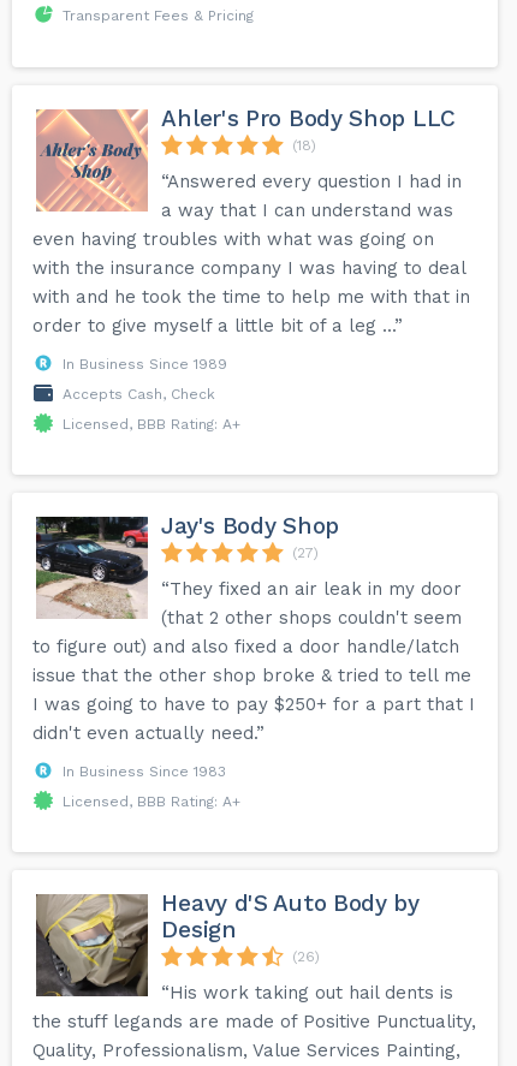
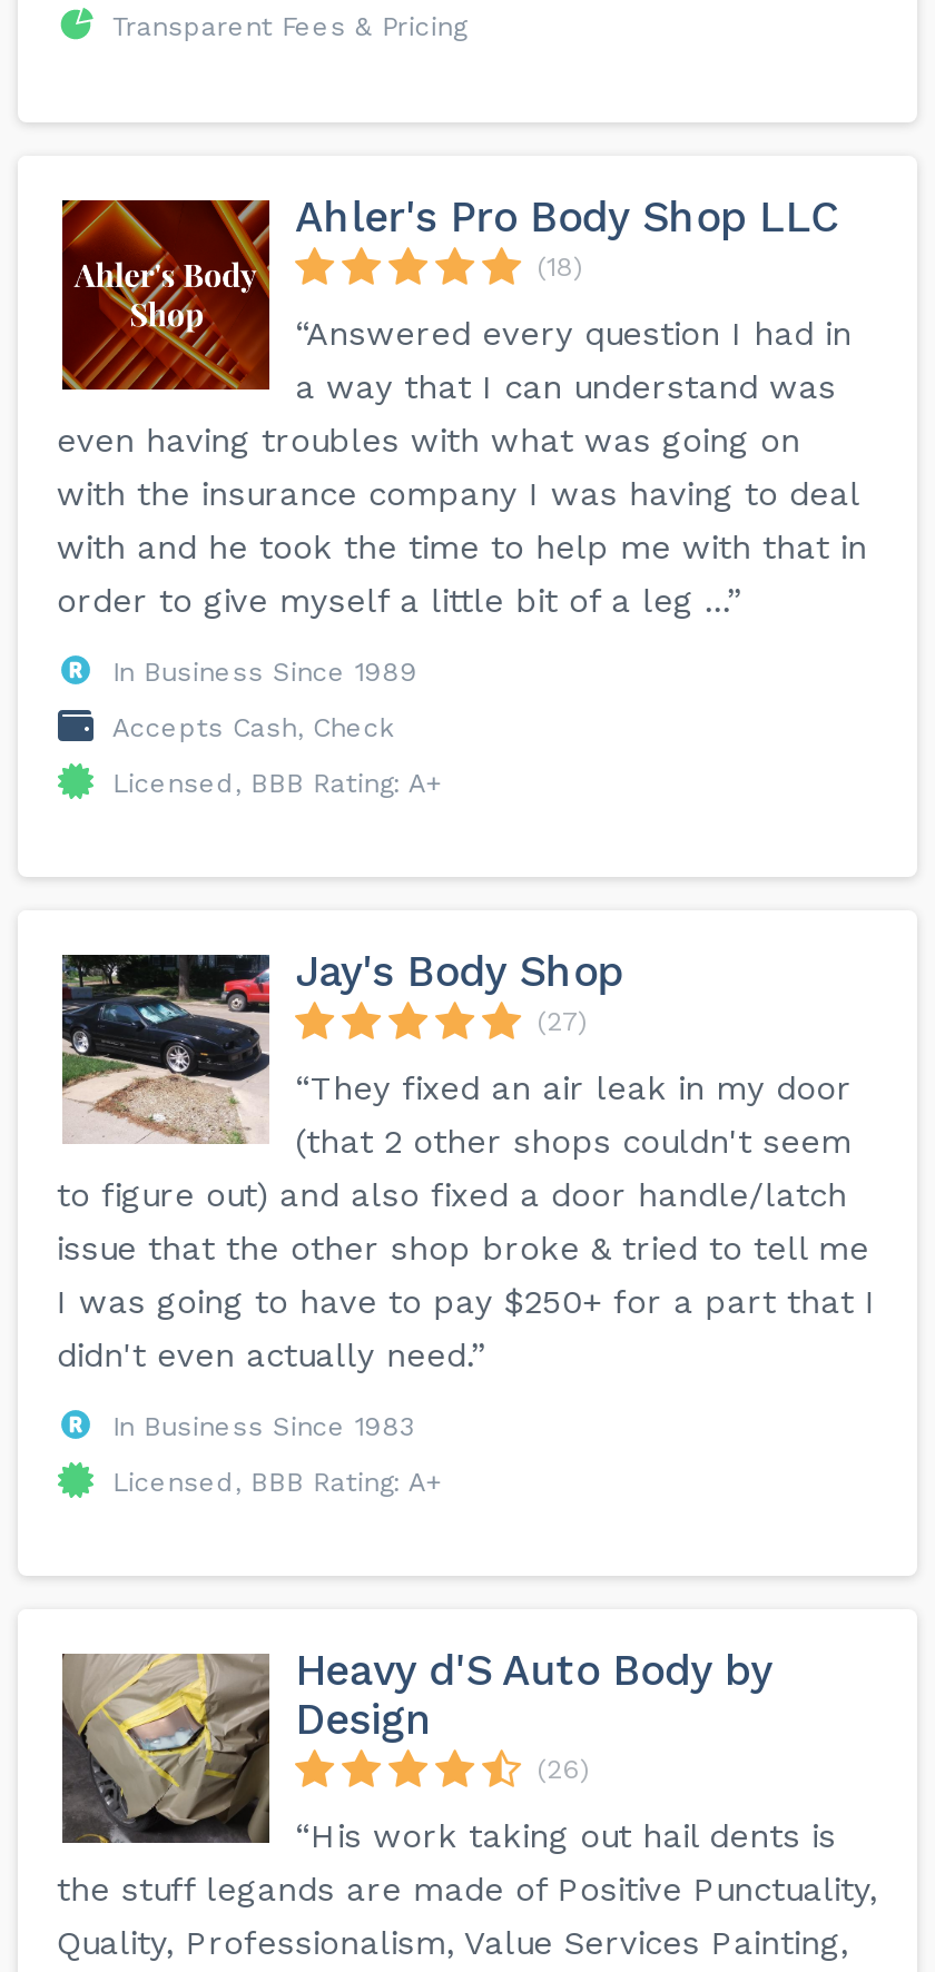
[36,109,148,212] [image] -> [62,198,272,390] [image]

